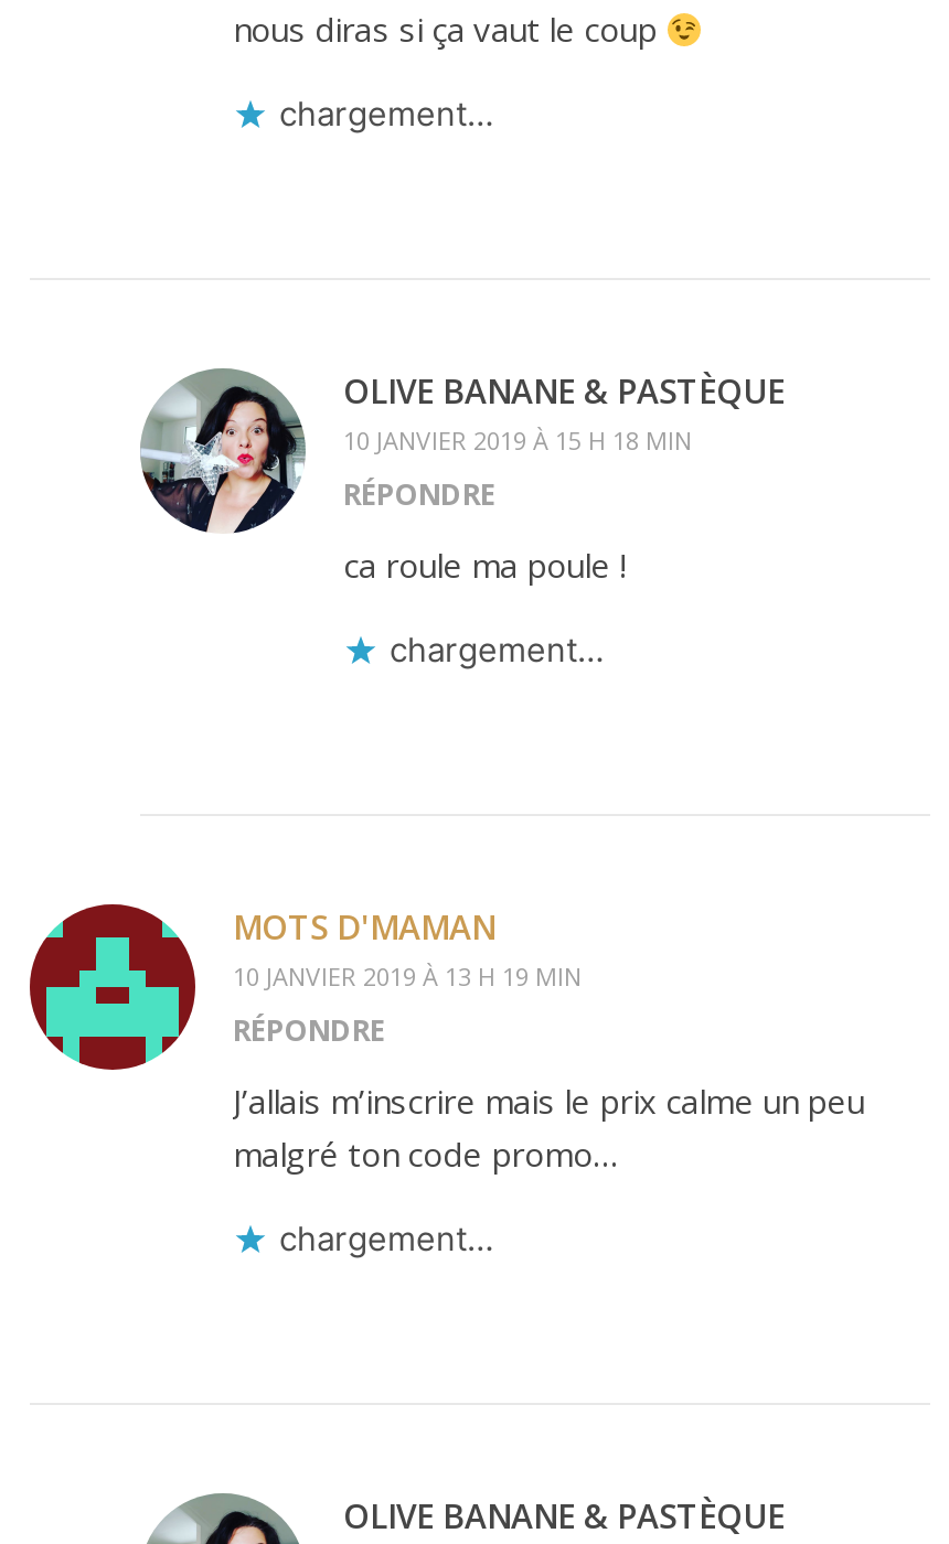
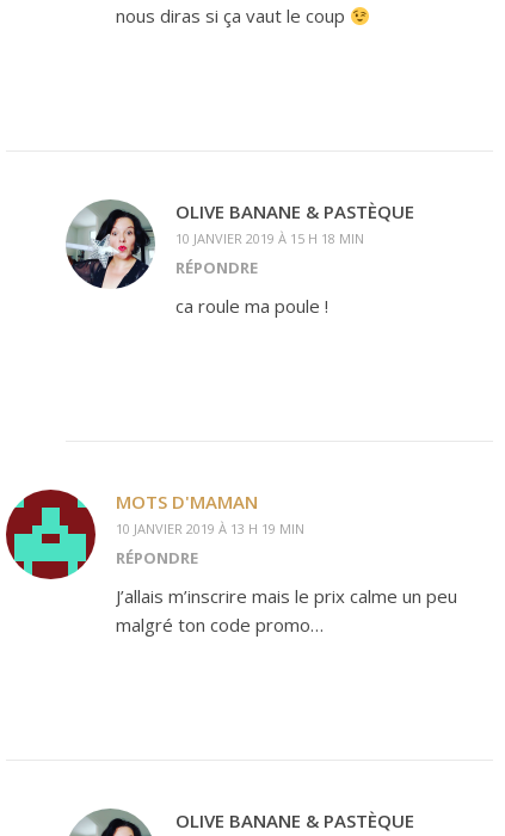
[279,93,493,135] chargement… -> none
[390,629,604,671] chargement… -> none
[279,1218,493,1259] chargement… -> none

